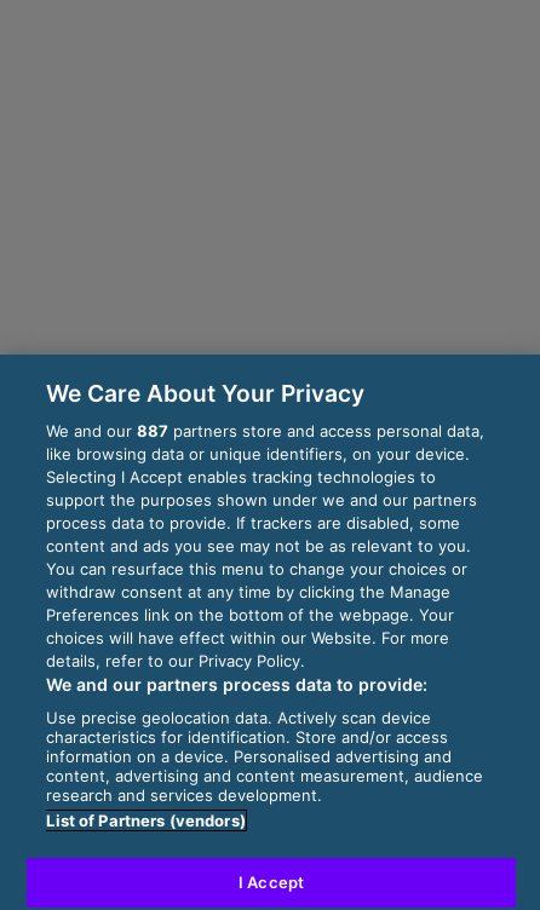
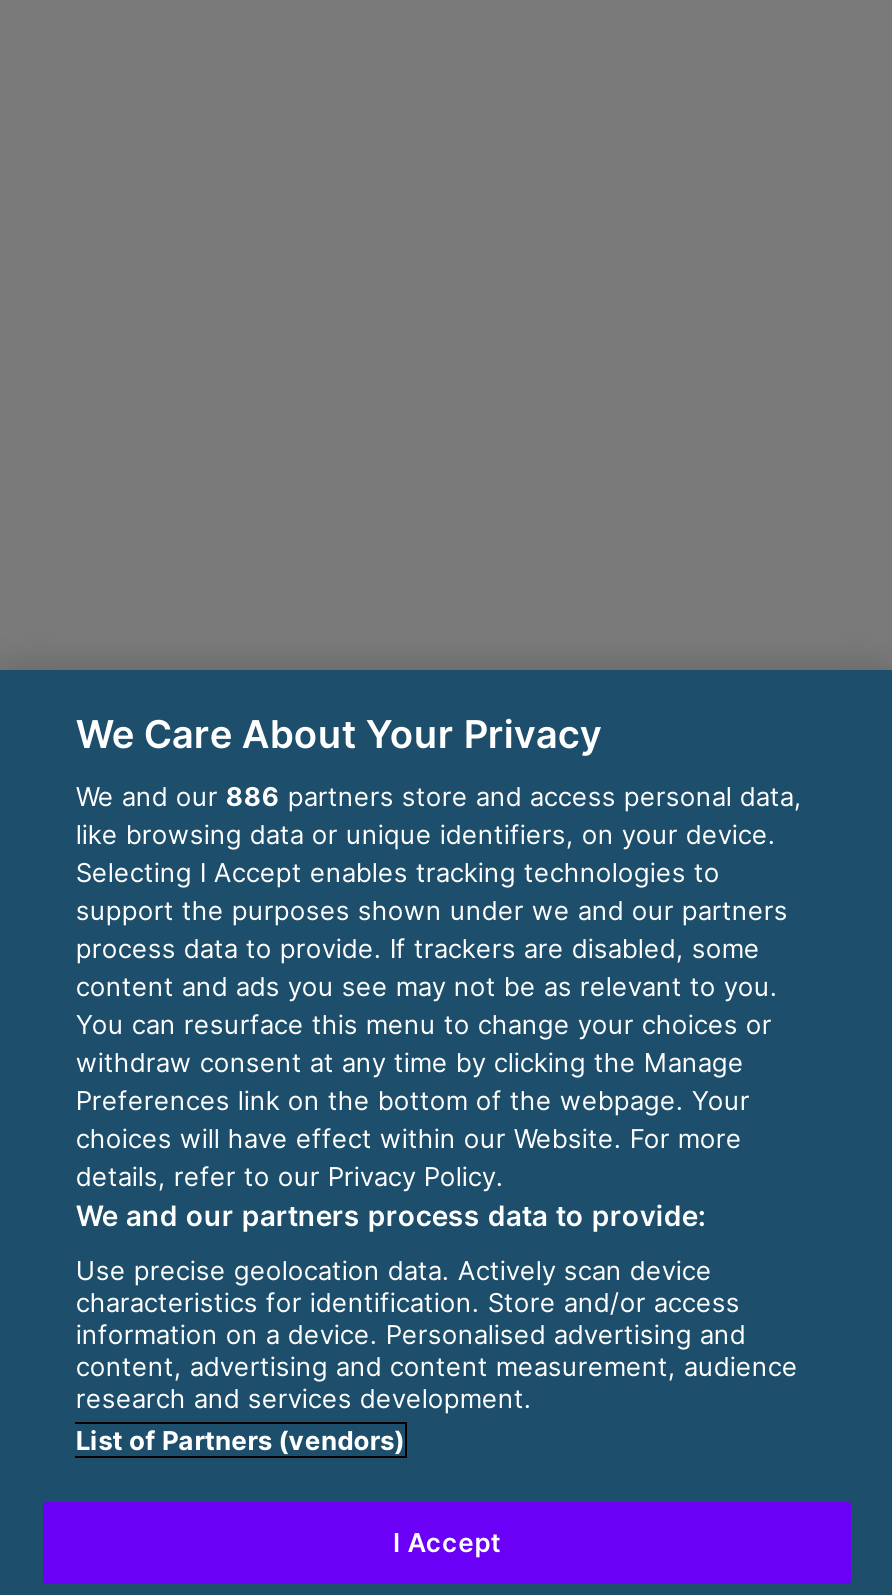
[46,421,485,440] We and our 887 partners store and access personal data, -> [76,780,802,812] We and our 886 partners store and access personal data,

